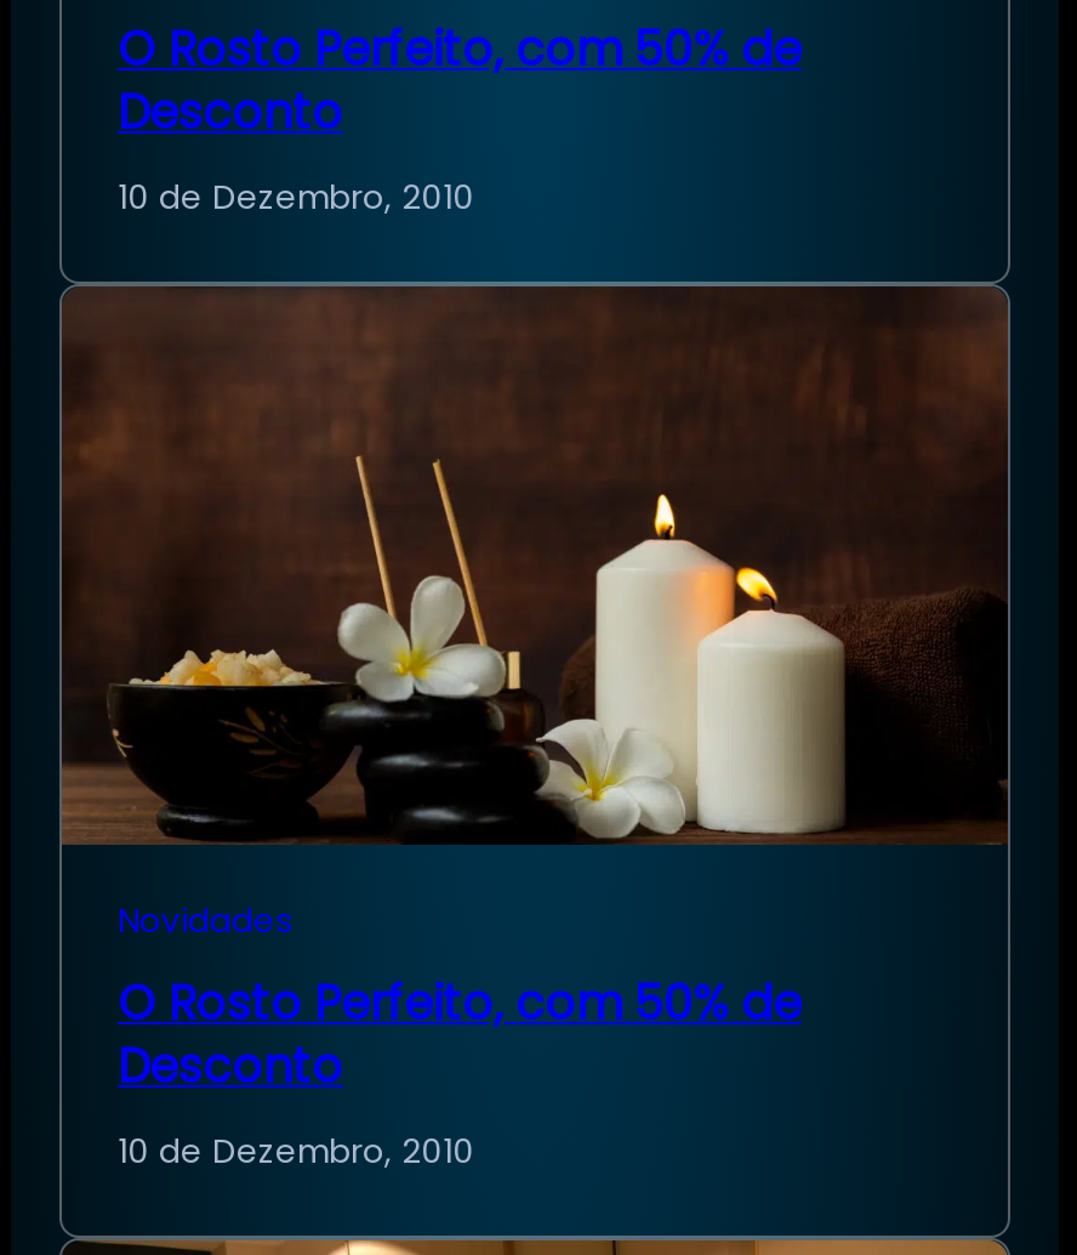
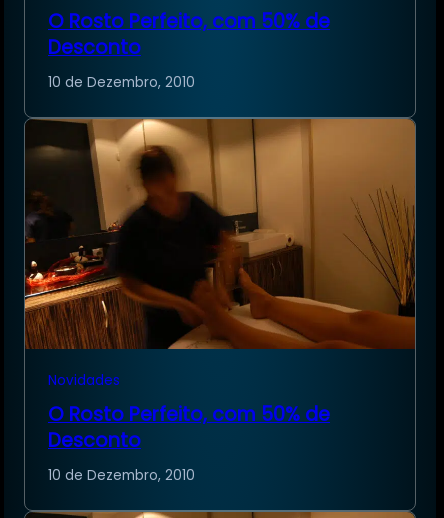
[62,286,1008,845] [image] -> [24,118,416,350] [image]

